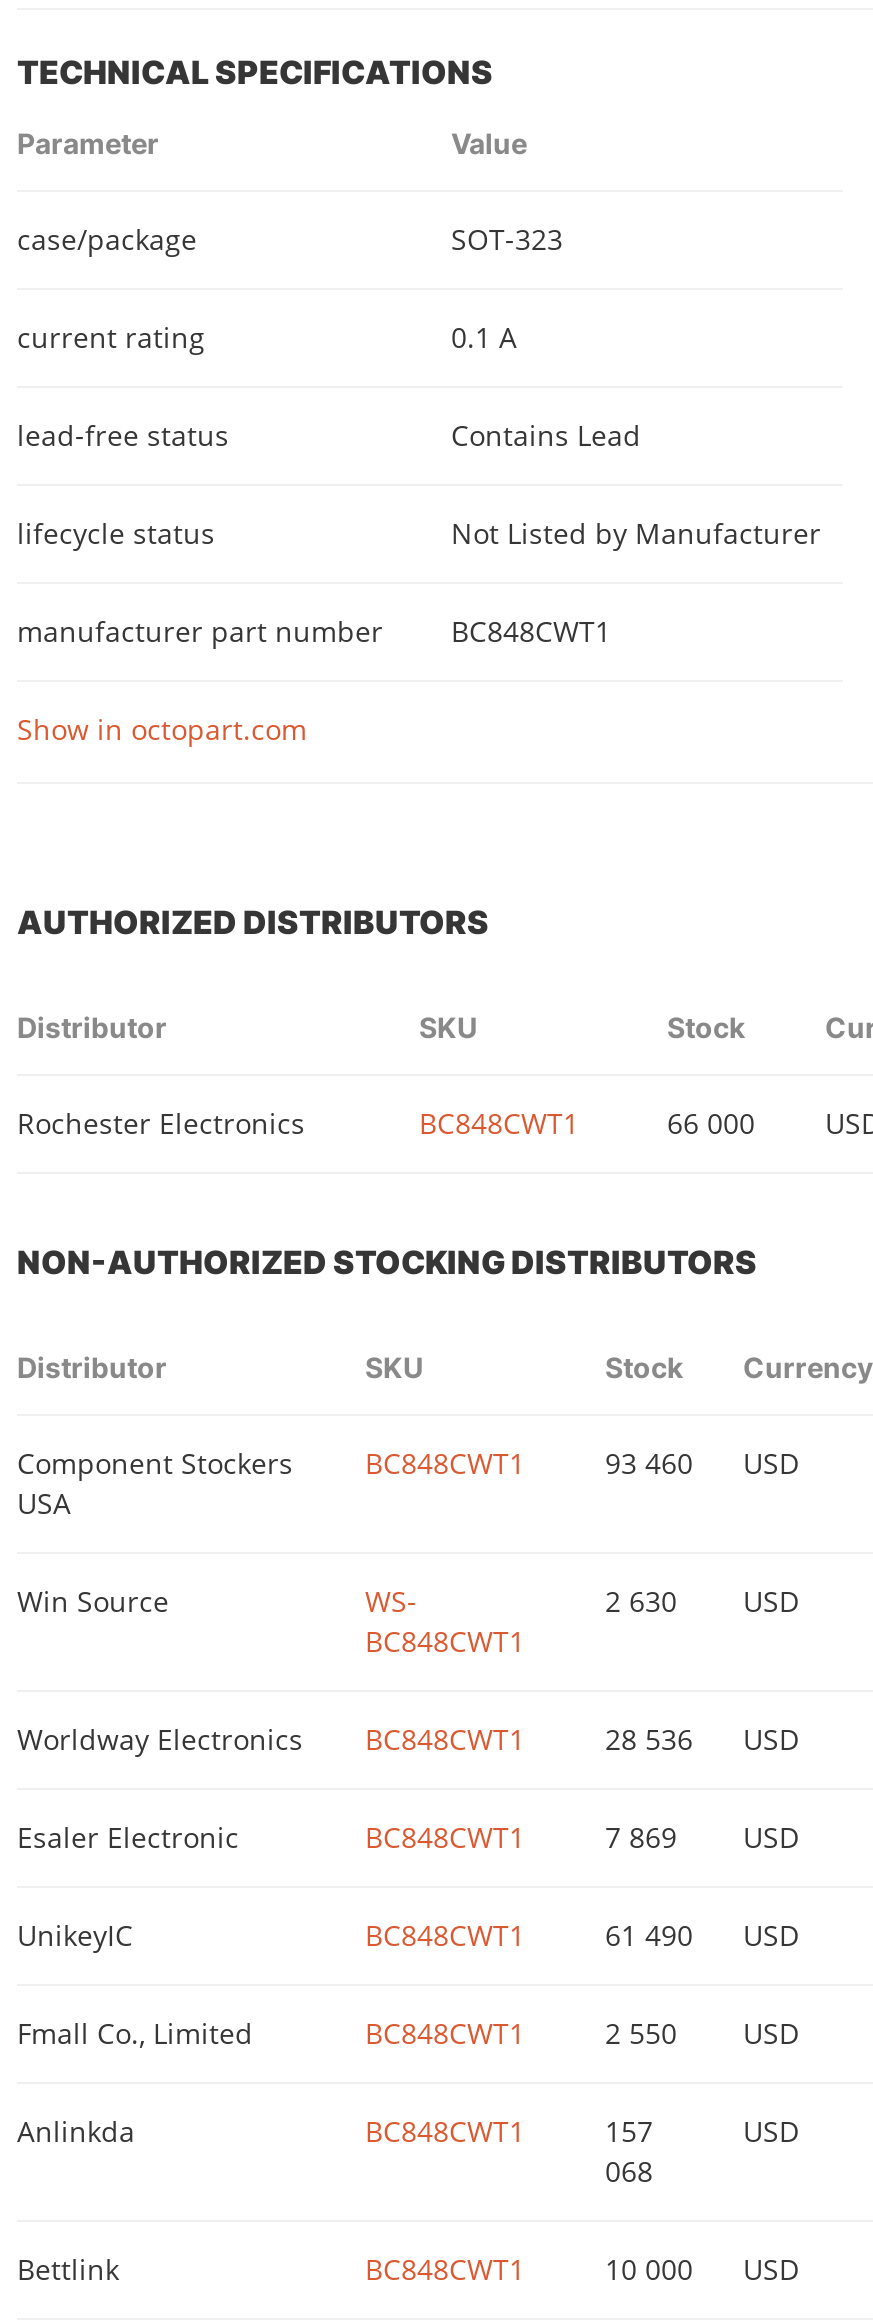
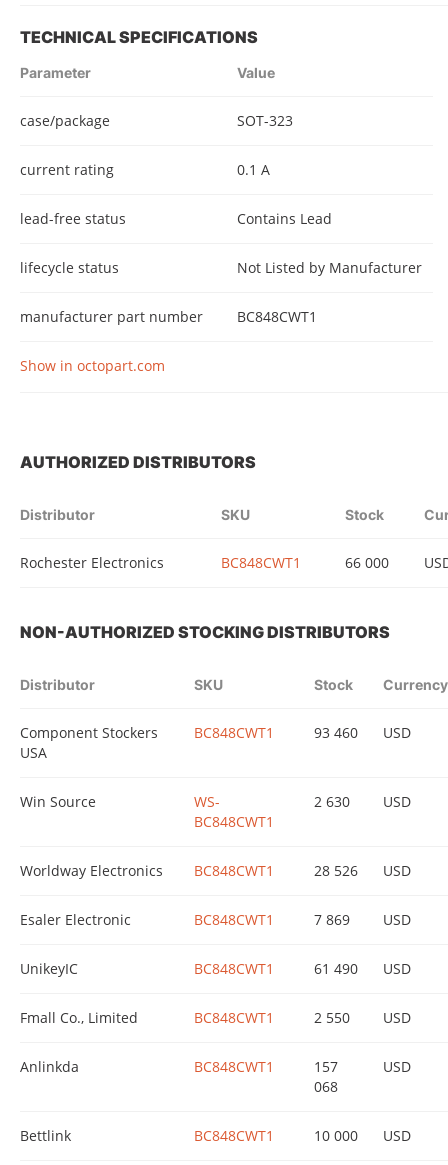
[605,1721,799,1759] 28 536 USD -> [314,861,411,880] 28 526 USD

